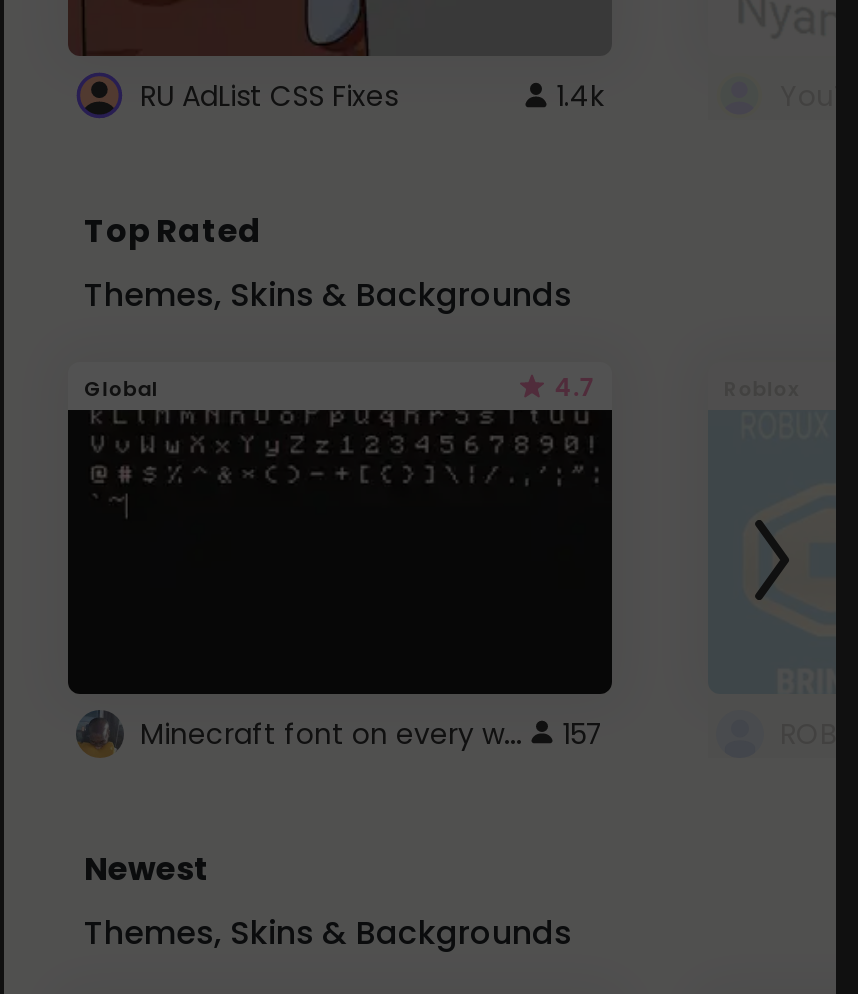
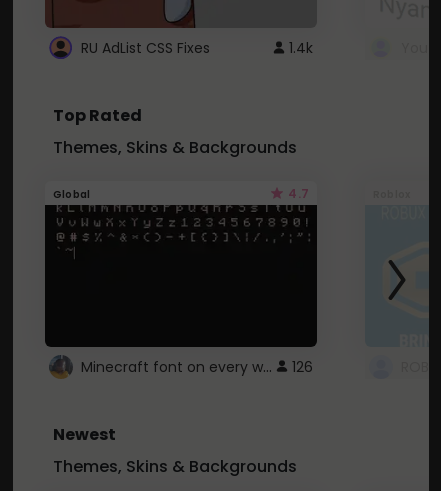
[562,714,604,754] 157 -> [292,357,313,377] 126

